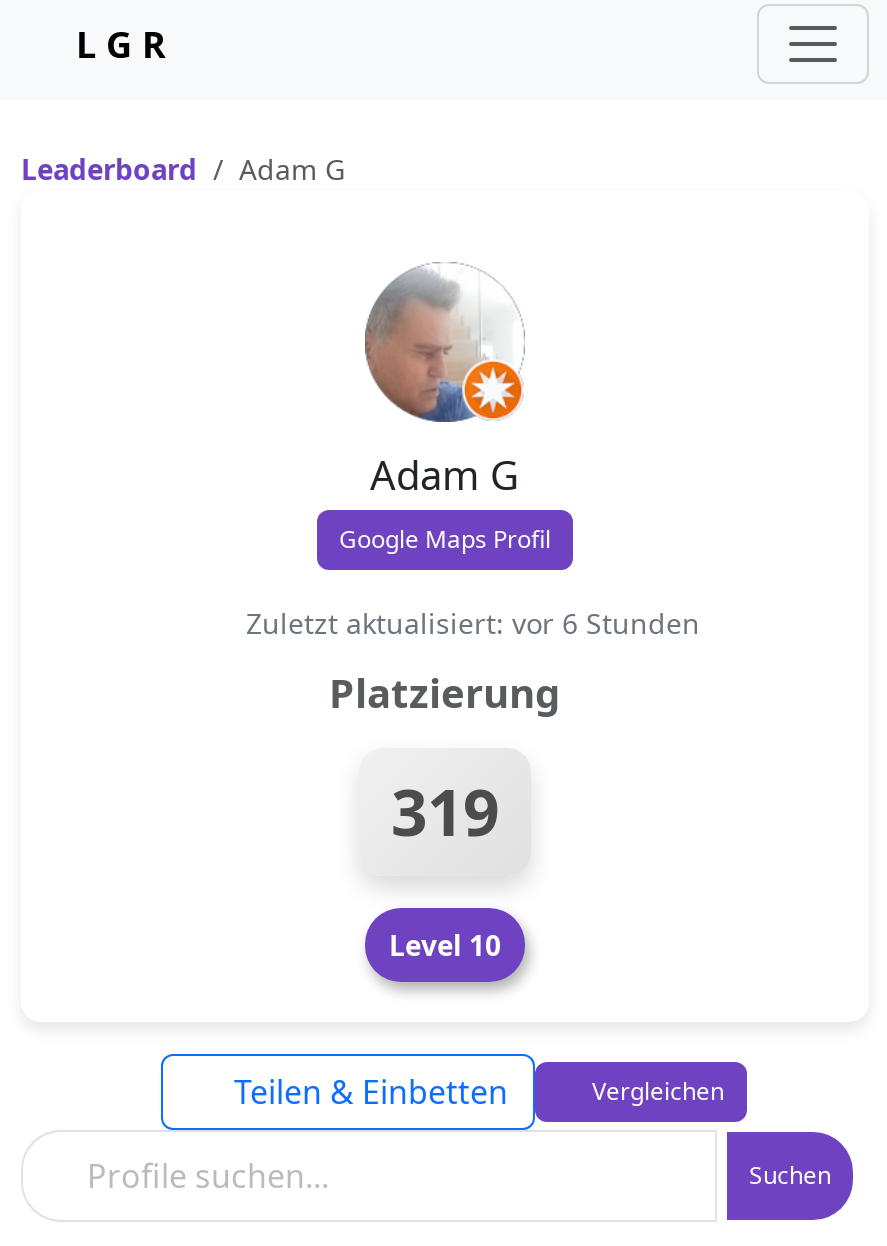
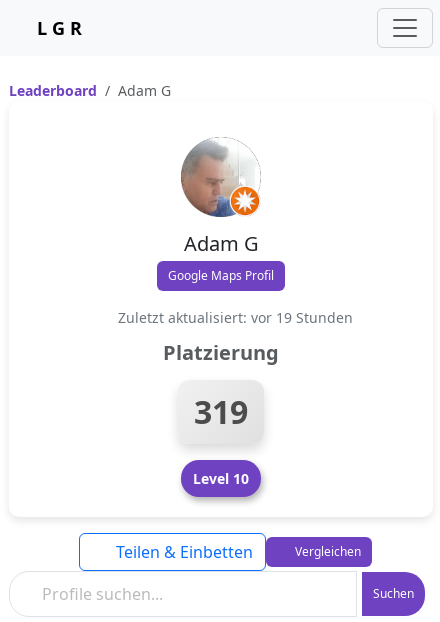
[246,604,700,642] Zuletzt aktualisiert: vor 6 Stunden -> [117,308,352,327] Zuletzt aktualisiert: vor 19 Stunden

